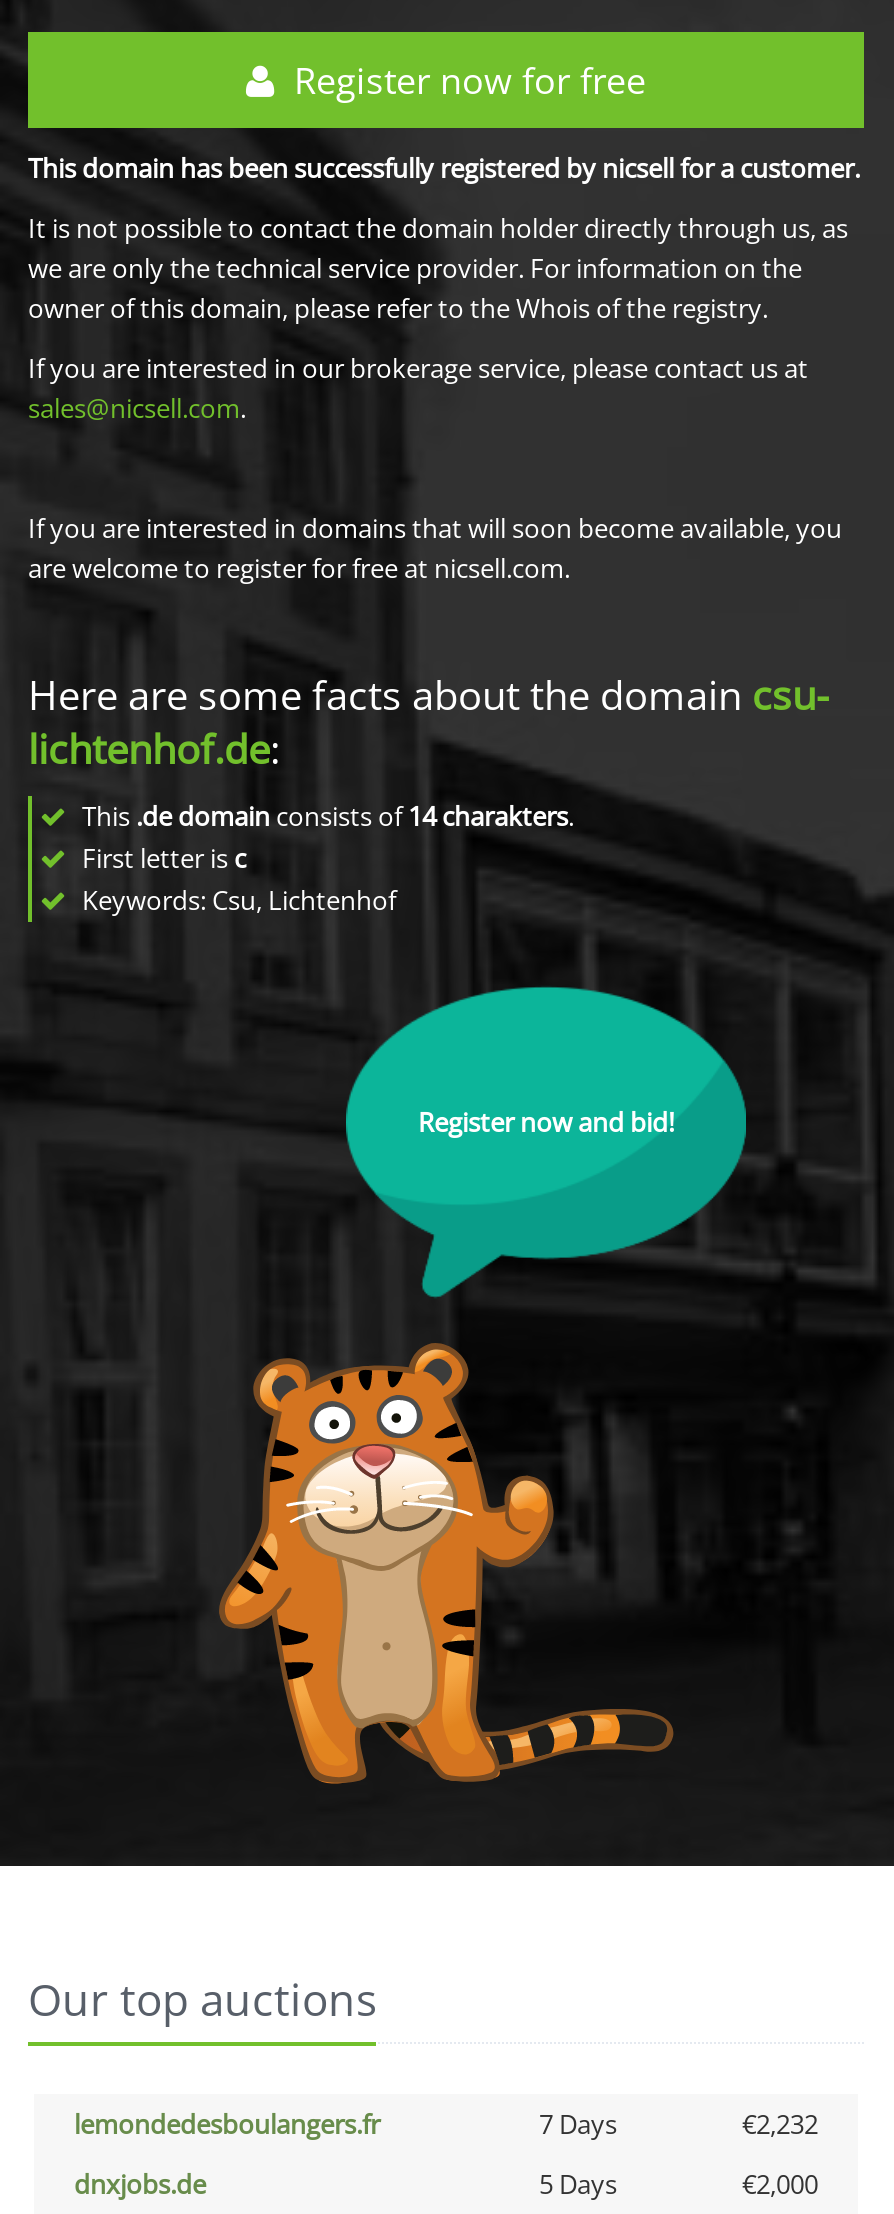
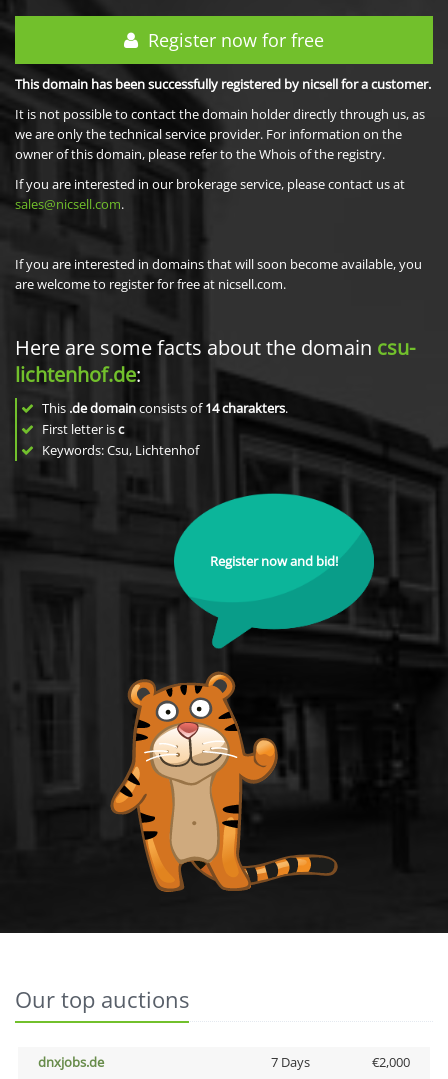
[74,2106,818,2142] lemondedesboulangers.fr | 7 Days | €2,232 -> none
[539,2166,617,2202] 5 Days -> [270,1053,309,1071] 7 Days

